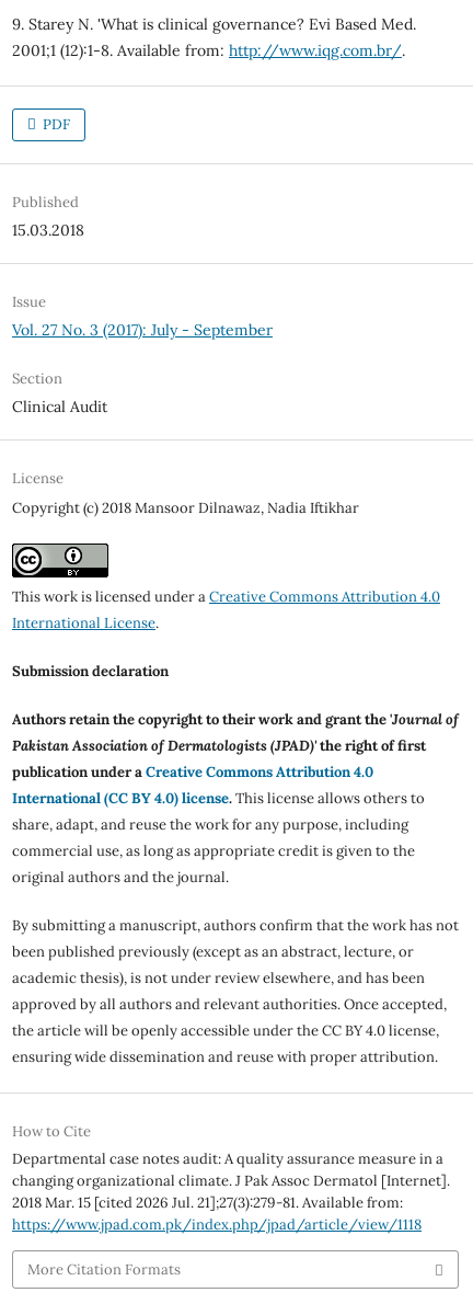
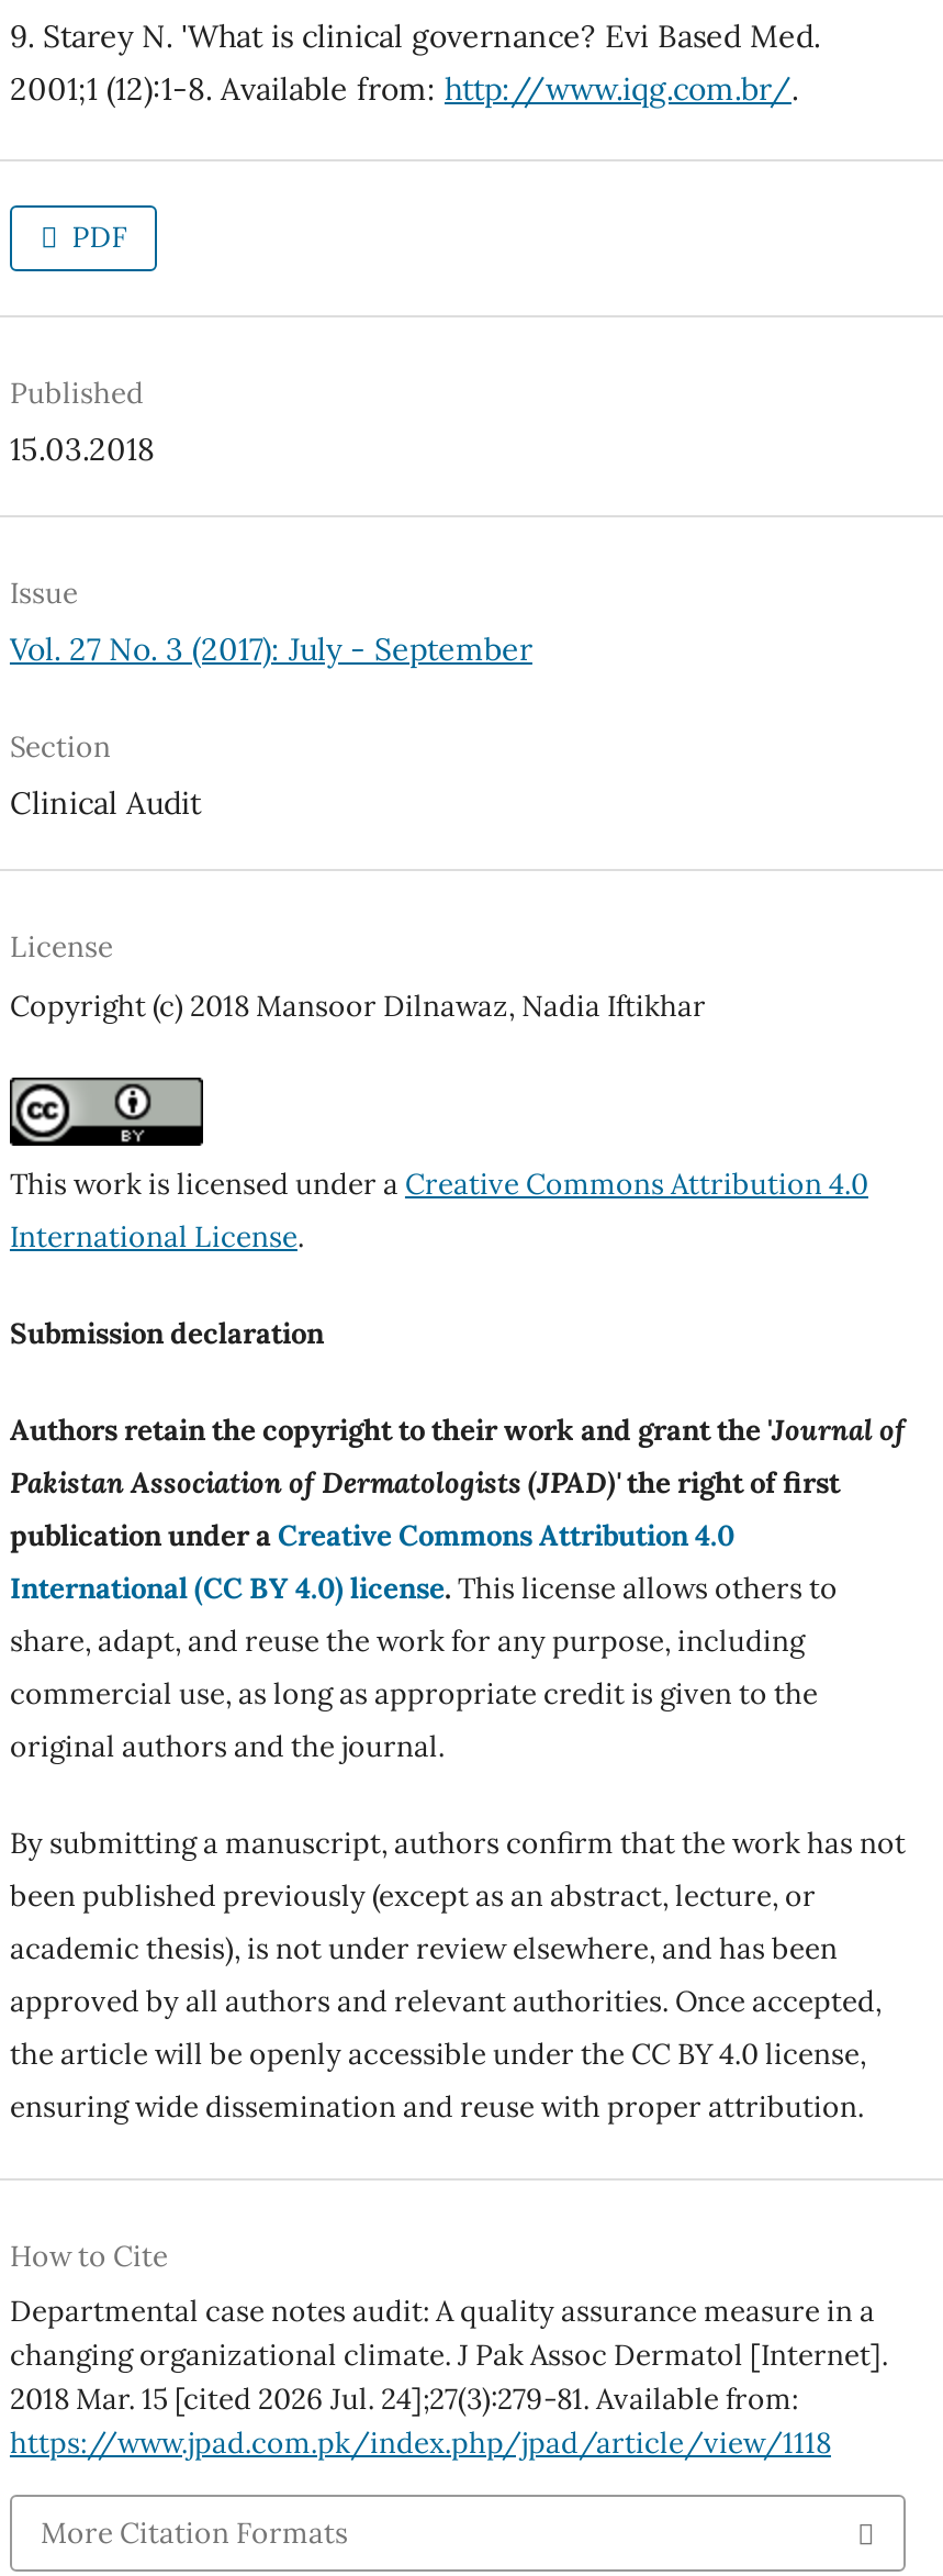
[12,1194,403,1212] 2018 Mar. 15 [cited 2026 Jul. 21];27(3):279-81. Available from: -> [10,2381,798,2418] 2018 Mar. 15 [cited 2026 Jul. 24];27(3):279-81. Available from:

